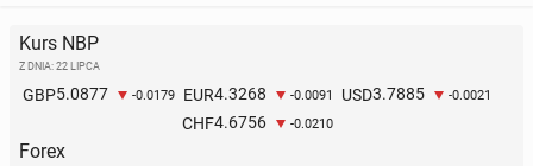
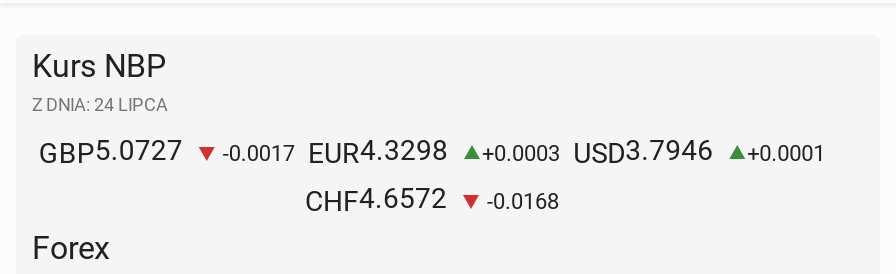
[19,60,100,72] Z DNIA: 22 LIPCA -> [32,96,168,116] Z DNIA: 24 LIPCA
[23,84,109,104] GBP5.0877 -> [39,135,183,169] GBP5.0727
[132,84,266,104] -0.0179 EUR4.3268 -> [223,135,448,169] -0.0017 EUR4.3298
[290,84,424,104] -0.0091 USD3.7885 -> [482,135,713,169] +0.0003 USD3.7946
[448,87,491,103] -0.0021 -> [747,141,825,167] +0.0001
[181,112,266,132] CHF4.6756 -> [305,183,447,217] CHF4.6572
[290,116,333,131] -0.0210 -> [487,189,559,215] -0.0168

